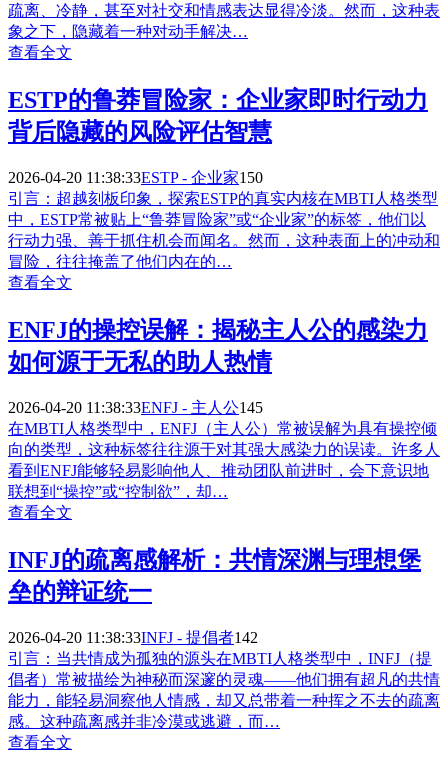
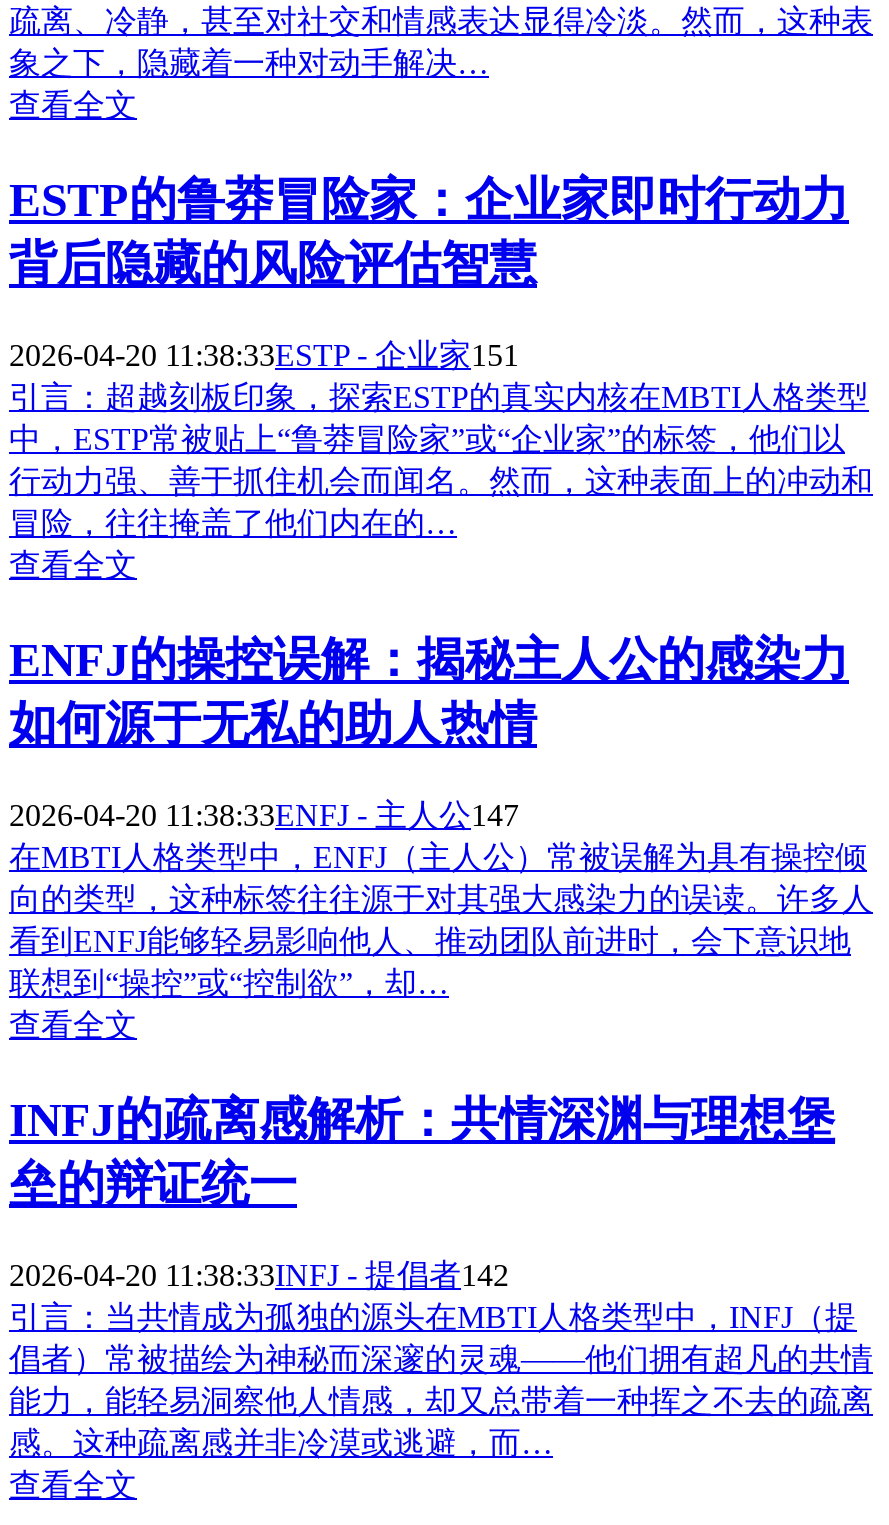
[8,169,263,186] 2026-04-20 11:38:33ESTP - 企业家150 -> [9,338,519,372] 2026-04-20 11:38:33ESTP - 企业家151
[8,399,263,416] 2026-04-20 11:38:33ENFJ - 主人公145 -> [9,797,519,831] 2026-04-20 11:38:33ENFJ - 主人公147

